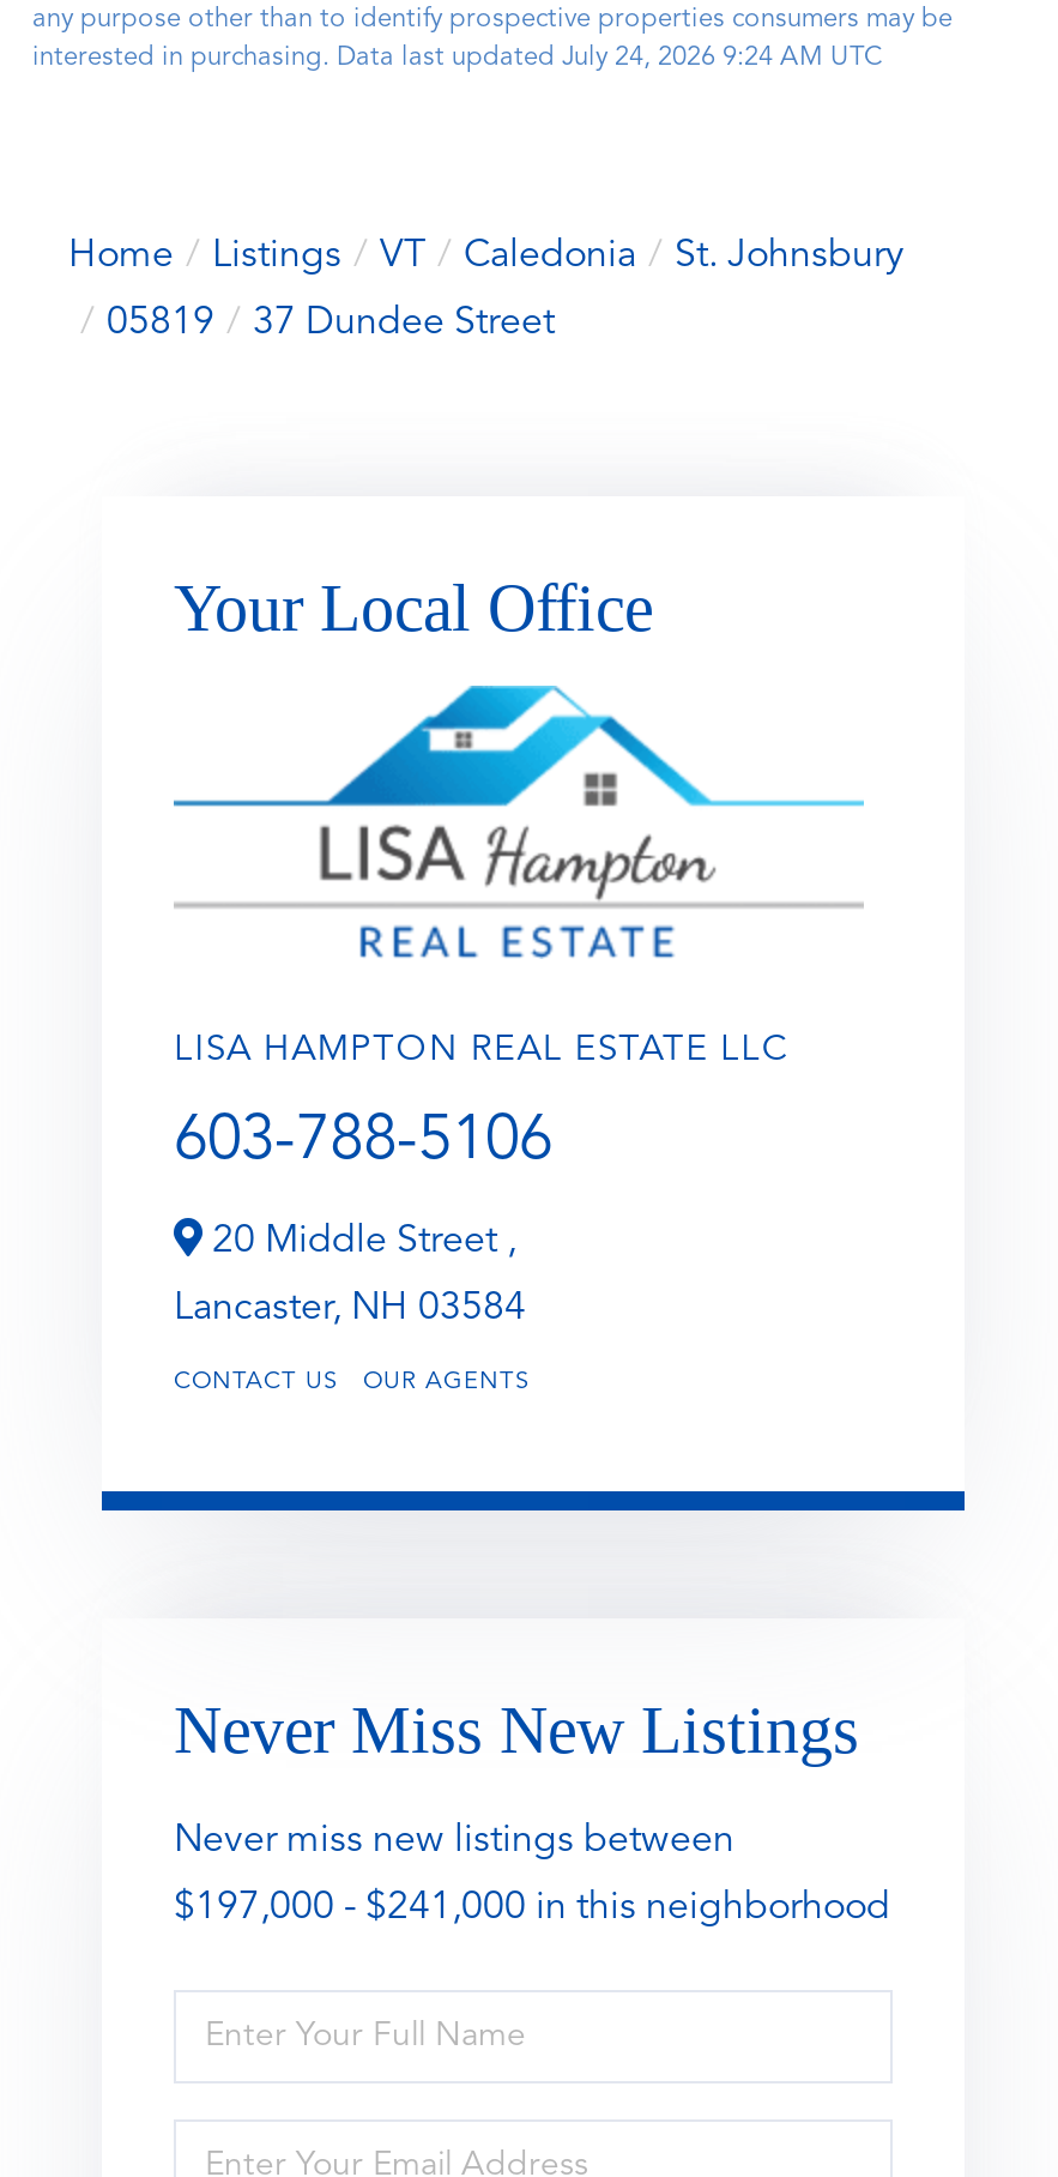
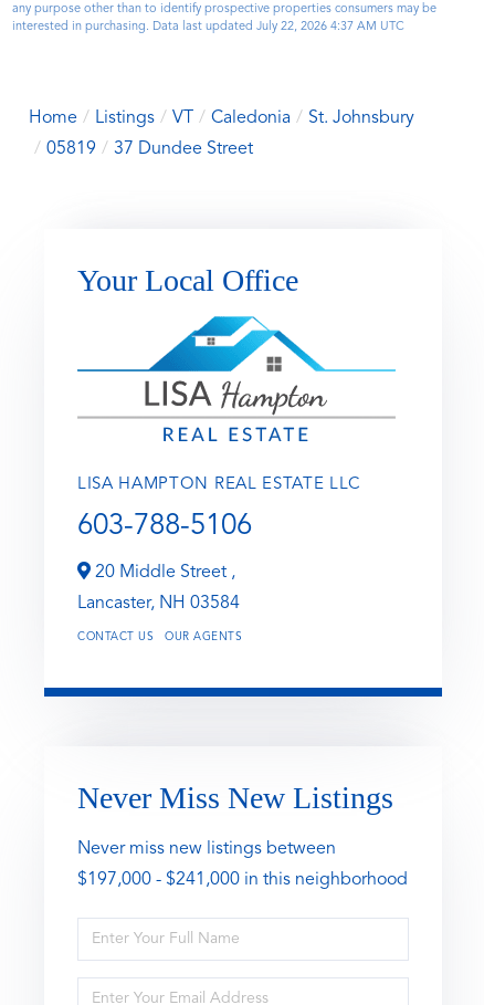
[32,45,883,71] interested in purchasing. Data last updated July 24, 2026 9:24 AM UTC -> [12,21,404,33] interested in purchasing. Data last updated July 22, 2026 4:37 AM UTC

